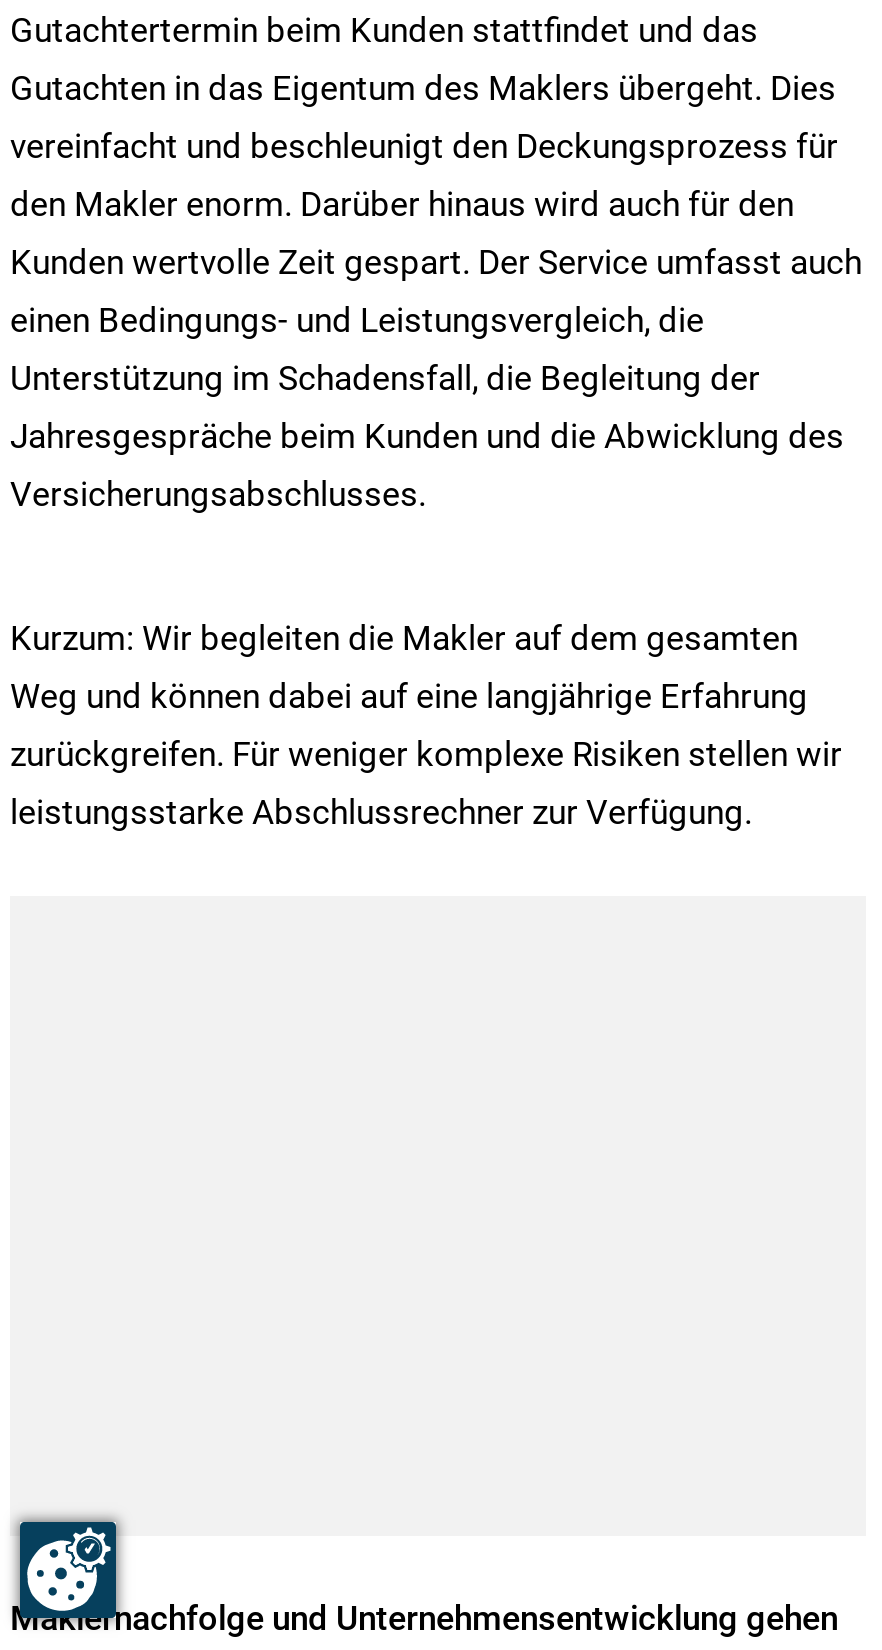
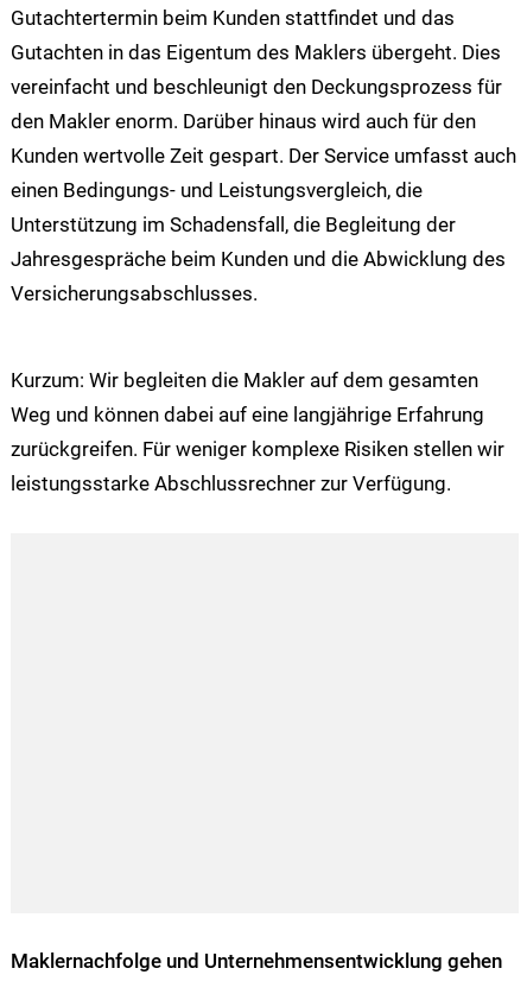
[12,1513,124,1593] [image] -> none

